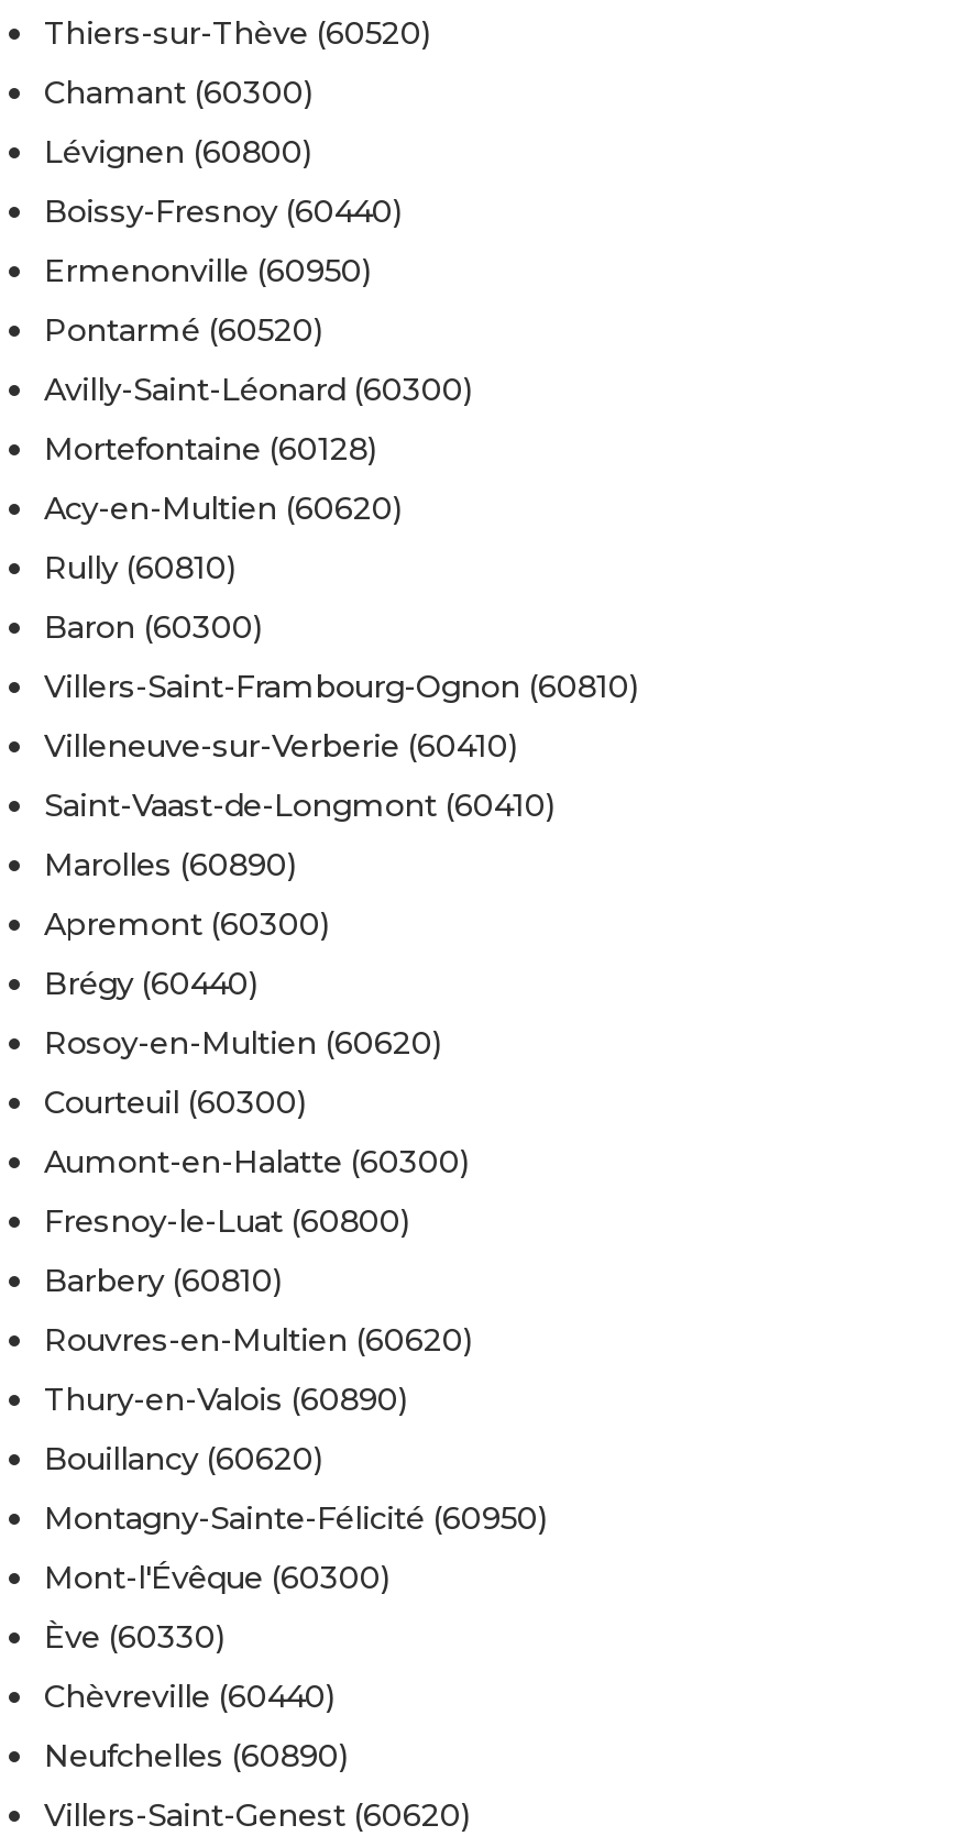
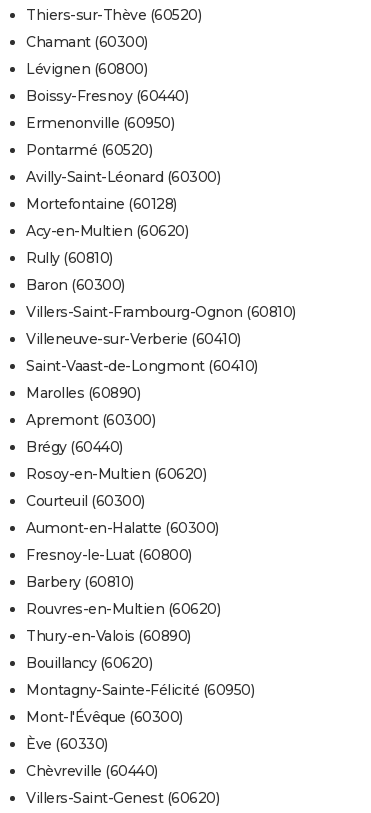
[44,1736,347,1776] Neufchelles (60890) -> none

